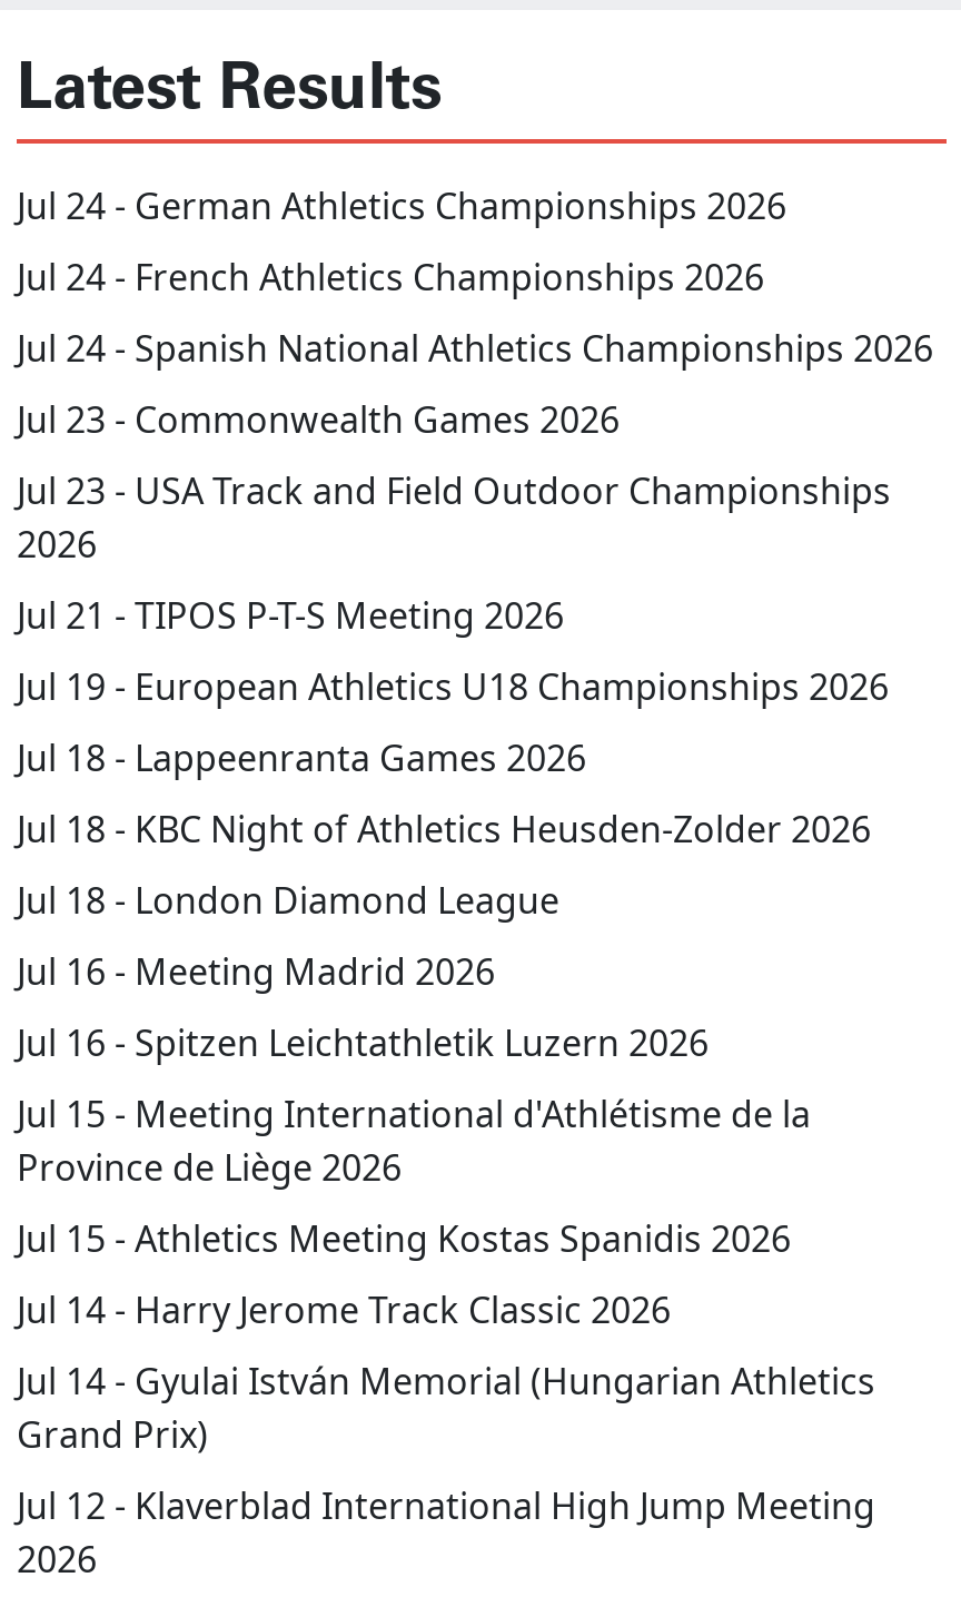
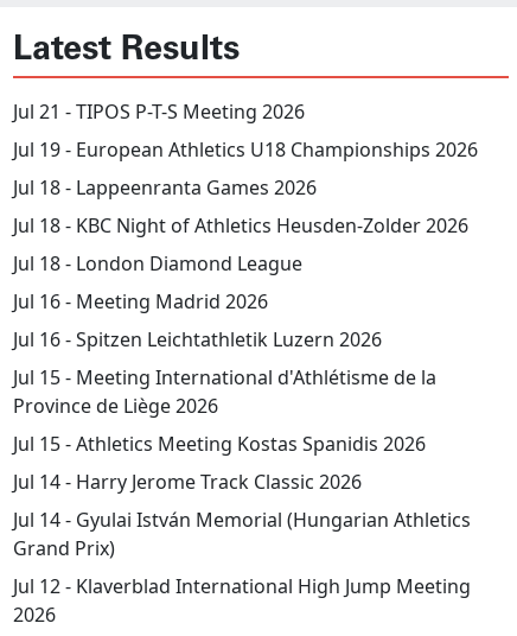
[17,181,933,568] Jul 24 - German Athletics Championships 2026 | Jul 24 - French Athletics Championships 2026 | Jul 24 - Spanish National Athletics Championships 2026 | Jul 23 - Commonwealth Games 2026 | Jul 23 - USA Track and Field Outdoor Championships | 2026 -> none

